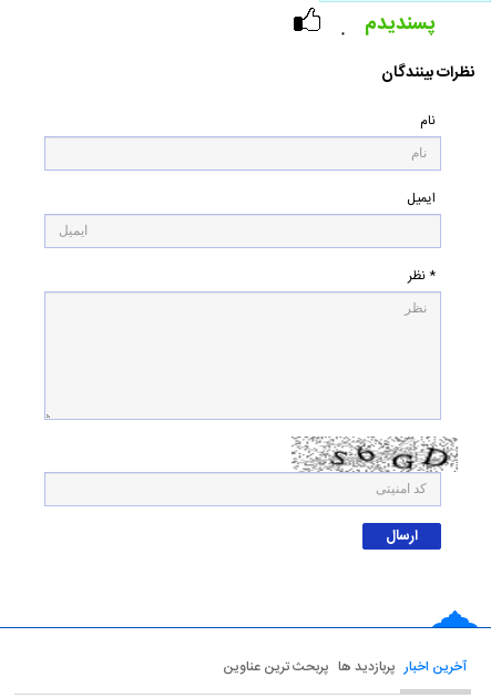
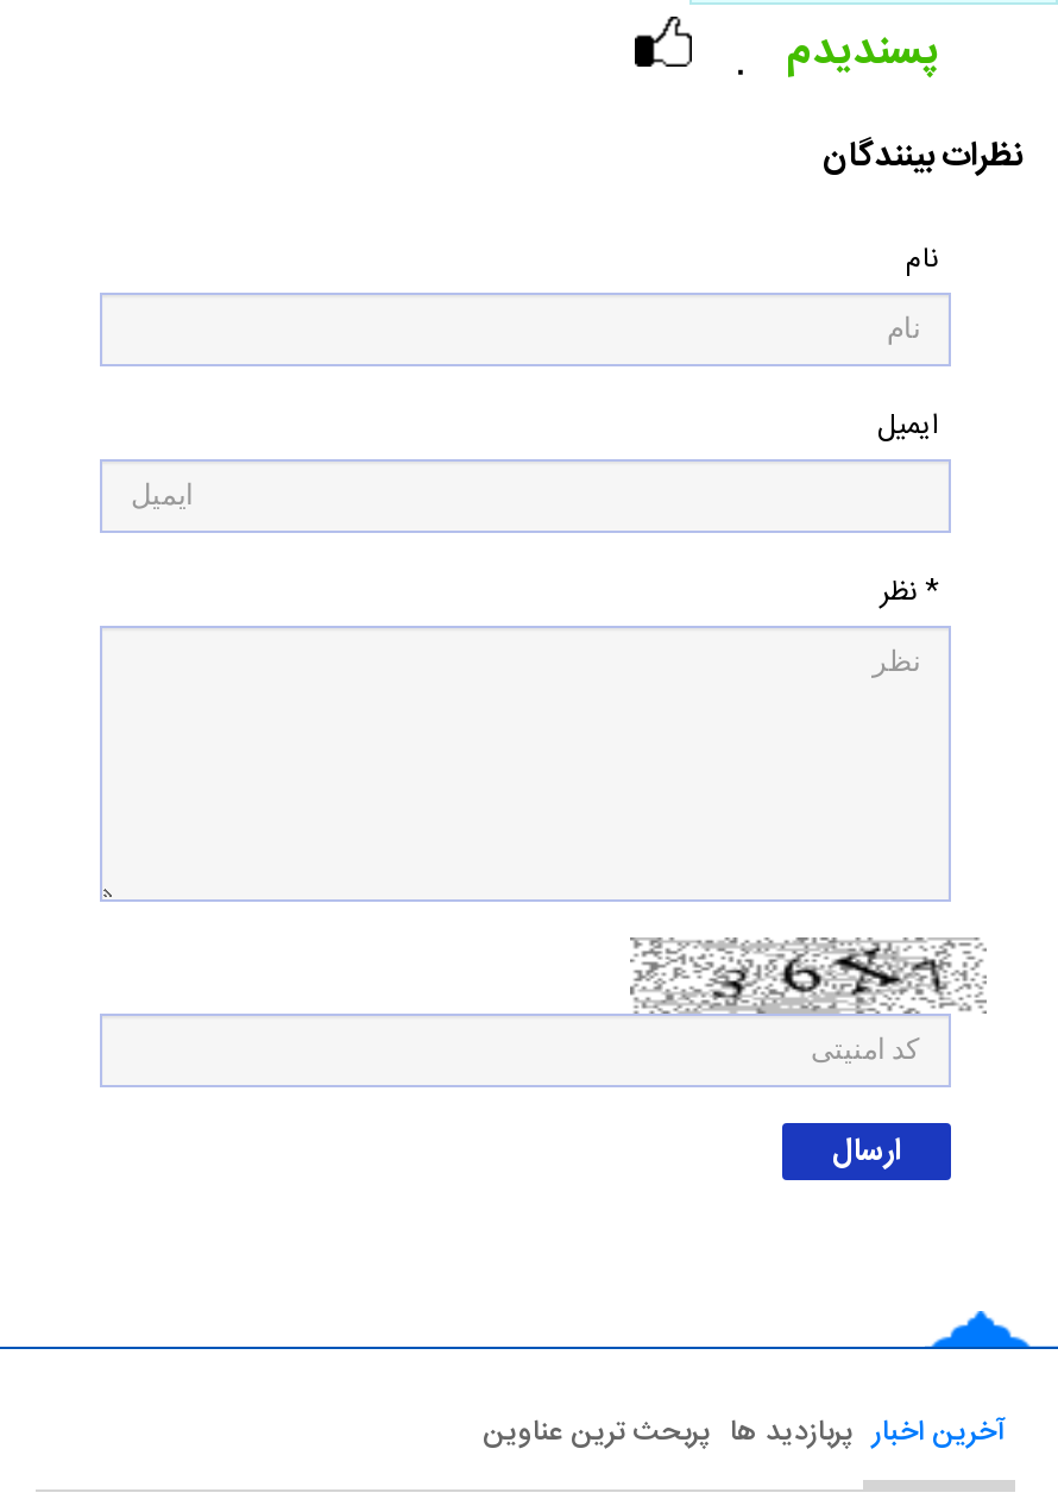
[290,437,458,473] [image] -> [635,935,982,1016] [image]

